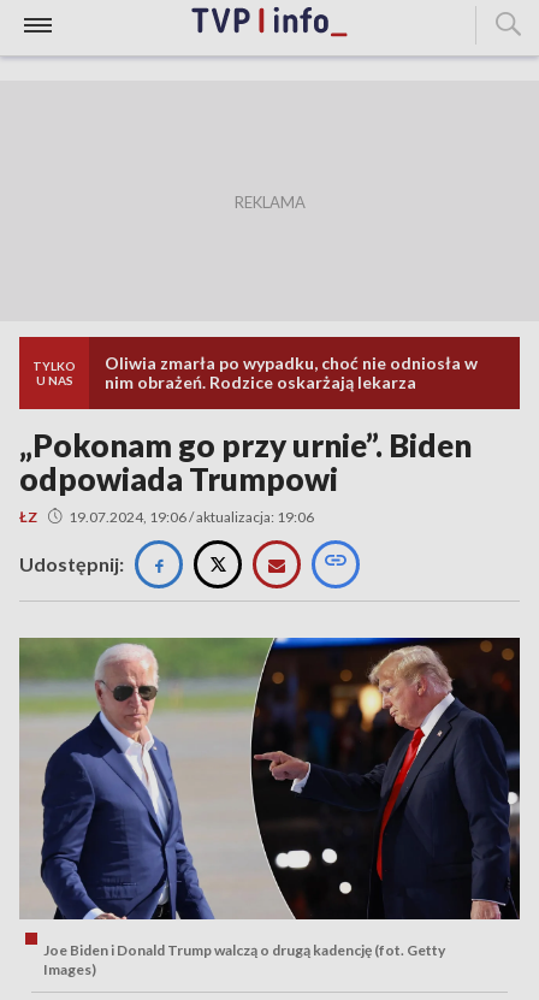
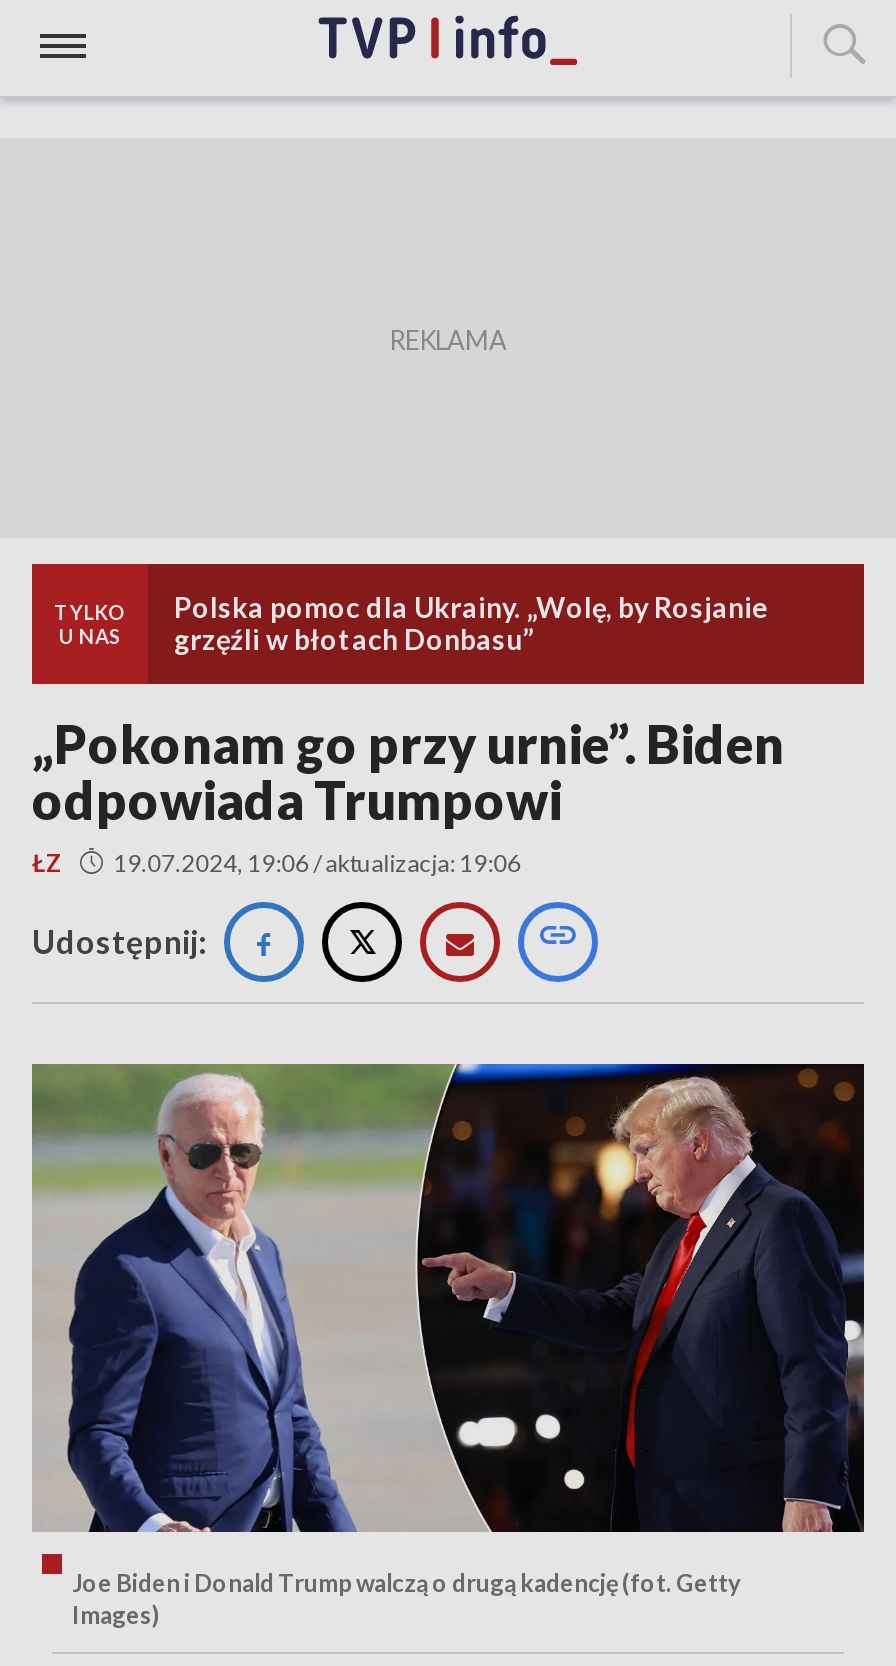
[105,353,478,392] Oliwia zmarła po wypadku, choć nie odniosła w | nim obrażeń. Rodzice oskarżają lekarza -> [174,590,768,656] Polska pomoc dla Ukrainy. „Wolę, by Rosjanie | grzęźli w błotach Donbasu”

